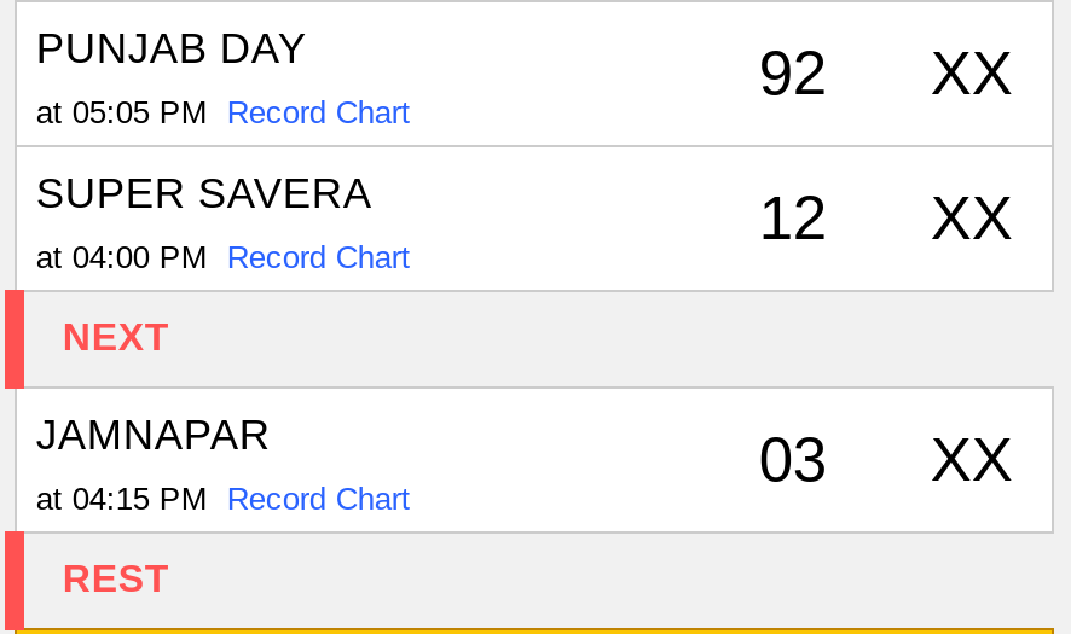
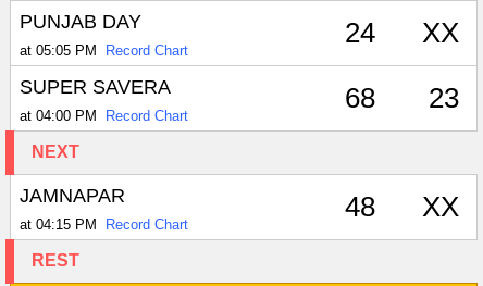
[759,38,1013,105] 92 XX -> [345,17,459,47] 24 XX
[759,183,1013,250] 12 | XX -> [345,82,459,113] 68 | 23
[759,424,1013,492] 03 XX -> [345,191,459,221] 48 XX

